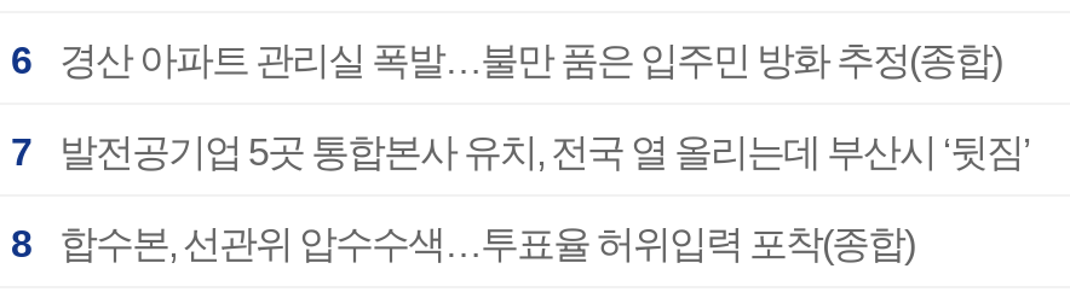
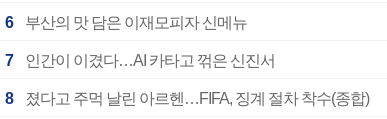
[59,40,1001,81] 경산 아파트 관리실 폭발…불만 품은 입주민 방화 추정(종합) -> [25,14,247,31] 부산의 맛 담은 이재모피자 신메뉴
[59,132,1030,173] 발전공기업 5곳 통합본사 유치, 전국 열 올리는데 부산시 ‘뒷짐’ -> [25,52,275,69] 인간이 이겼다…AI 카타고 꺾은 신진서
[59,223,914,264] 합수본, 선관위 압수수색…투표율 허위입력 포착(종합) -> [25,90,369,107] 졌다고 주먹 날린 아르헨…FIFA, 징계 절차 착수(종합)

